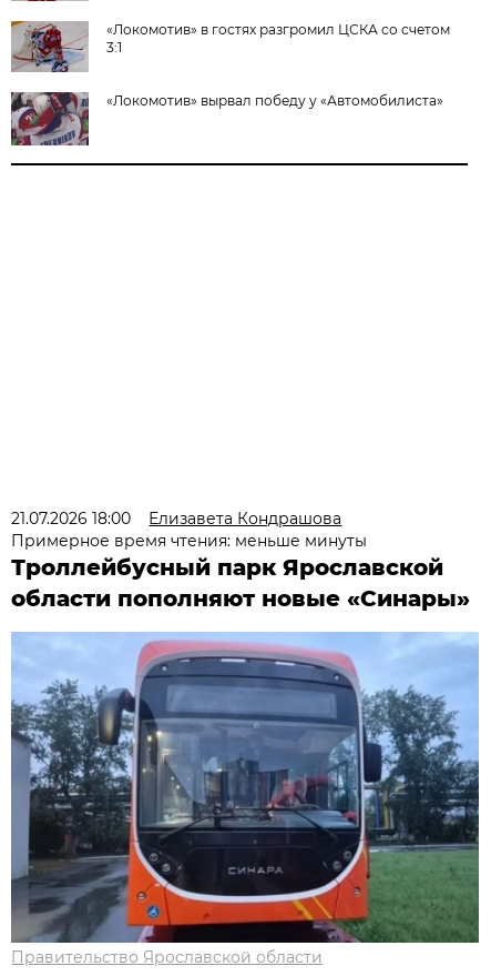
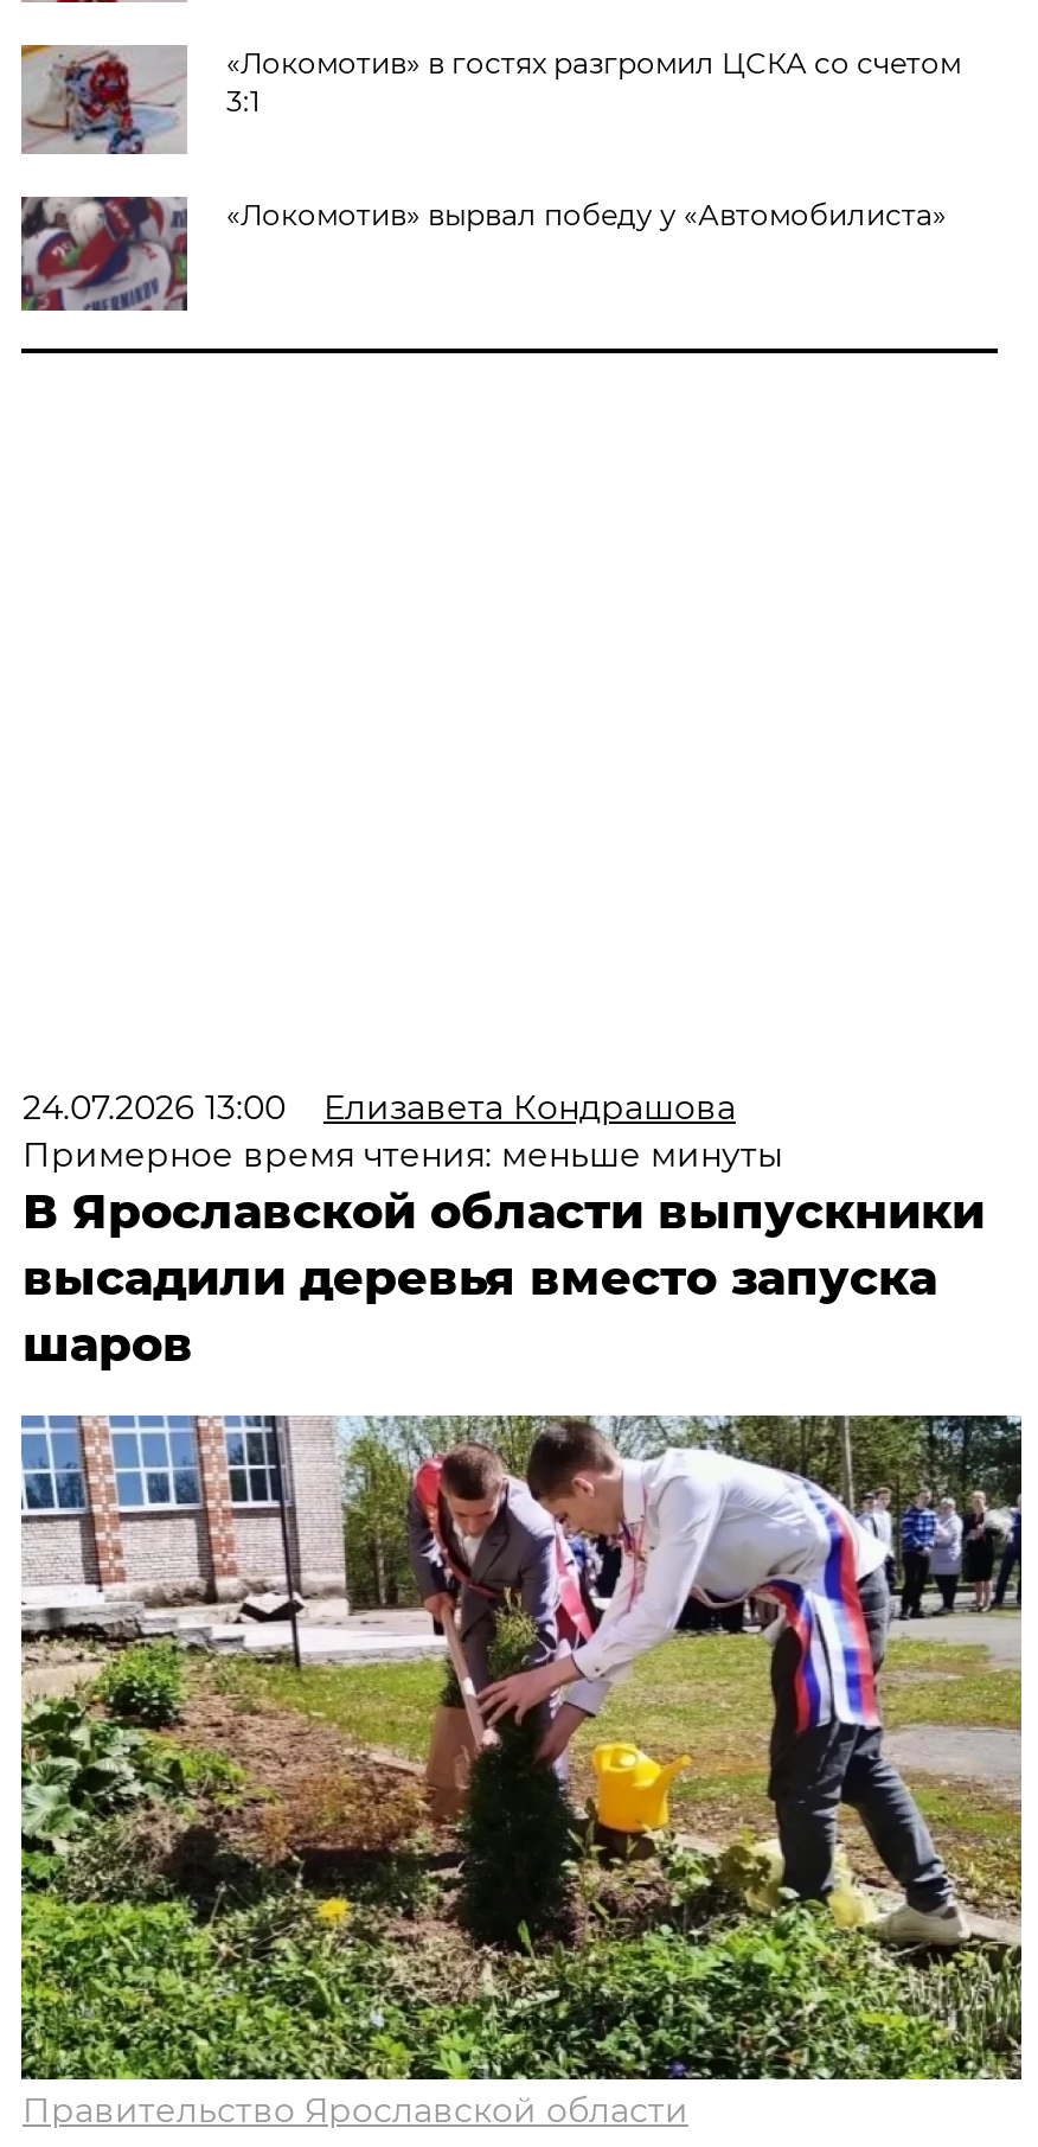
[12,508,342,528] 21.07.2026 18:00 Елизавета Кондрашова -> [22,1086,736,1128] 24.07.2026 13:00 Елизавета Кондрашова
[12,554,470,612] Троллейбусный парк Ярославской | области пополняют новые «Синары» -> [22,1183,984,1373] В Ярославской области выпускники | высадили деревья вместо запуска | шаров
[10,632,479,944] [image] -> [19,1413,1024,2082] [image]

